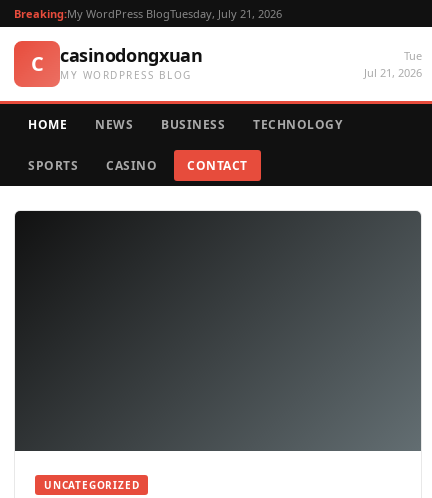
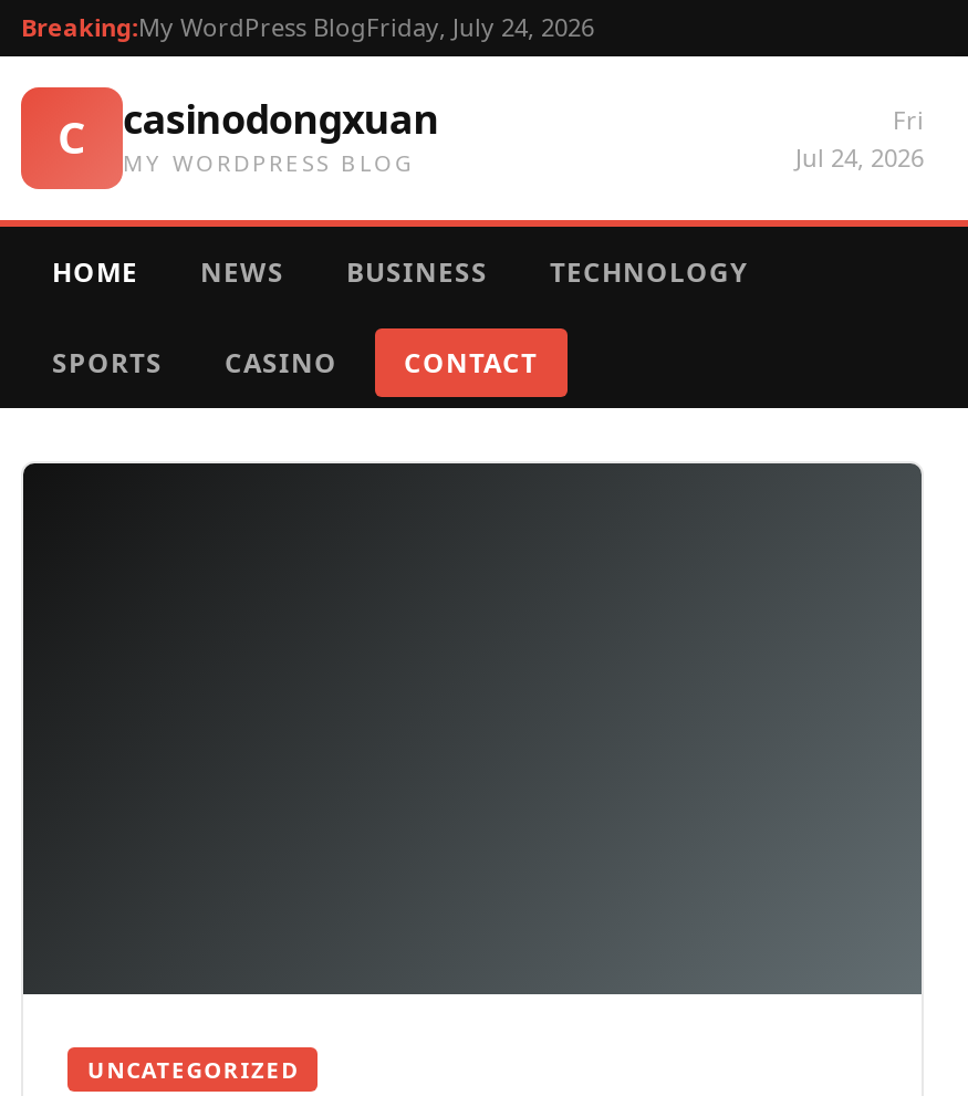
[14,6,282,21] Breaking:My WordPress BlogTuesday, July 21, 2026 -> [21,10,594,43] Breaking:My WordPress BlogFriday, July 24, 2026
[364,48,422,80] Tue | Jul 21, 2026 -> [795,103,924,174] Fri | Jul 24, 2026

